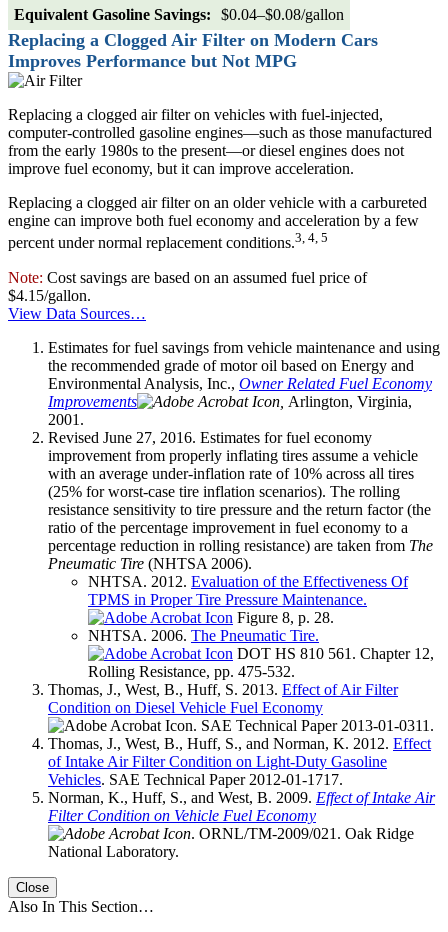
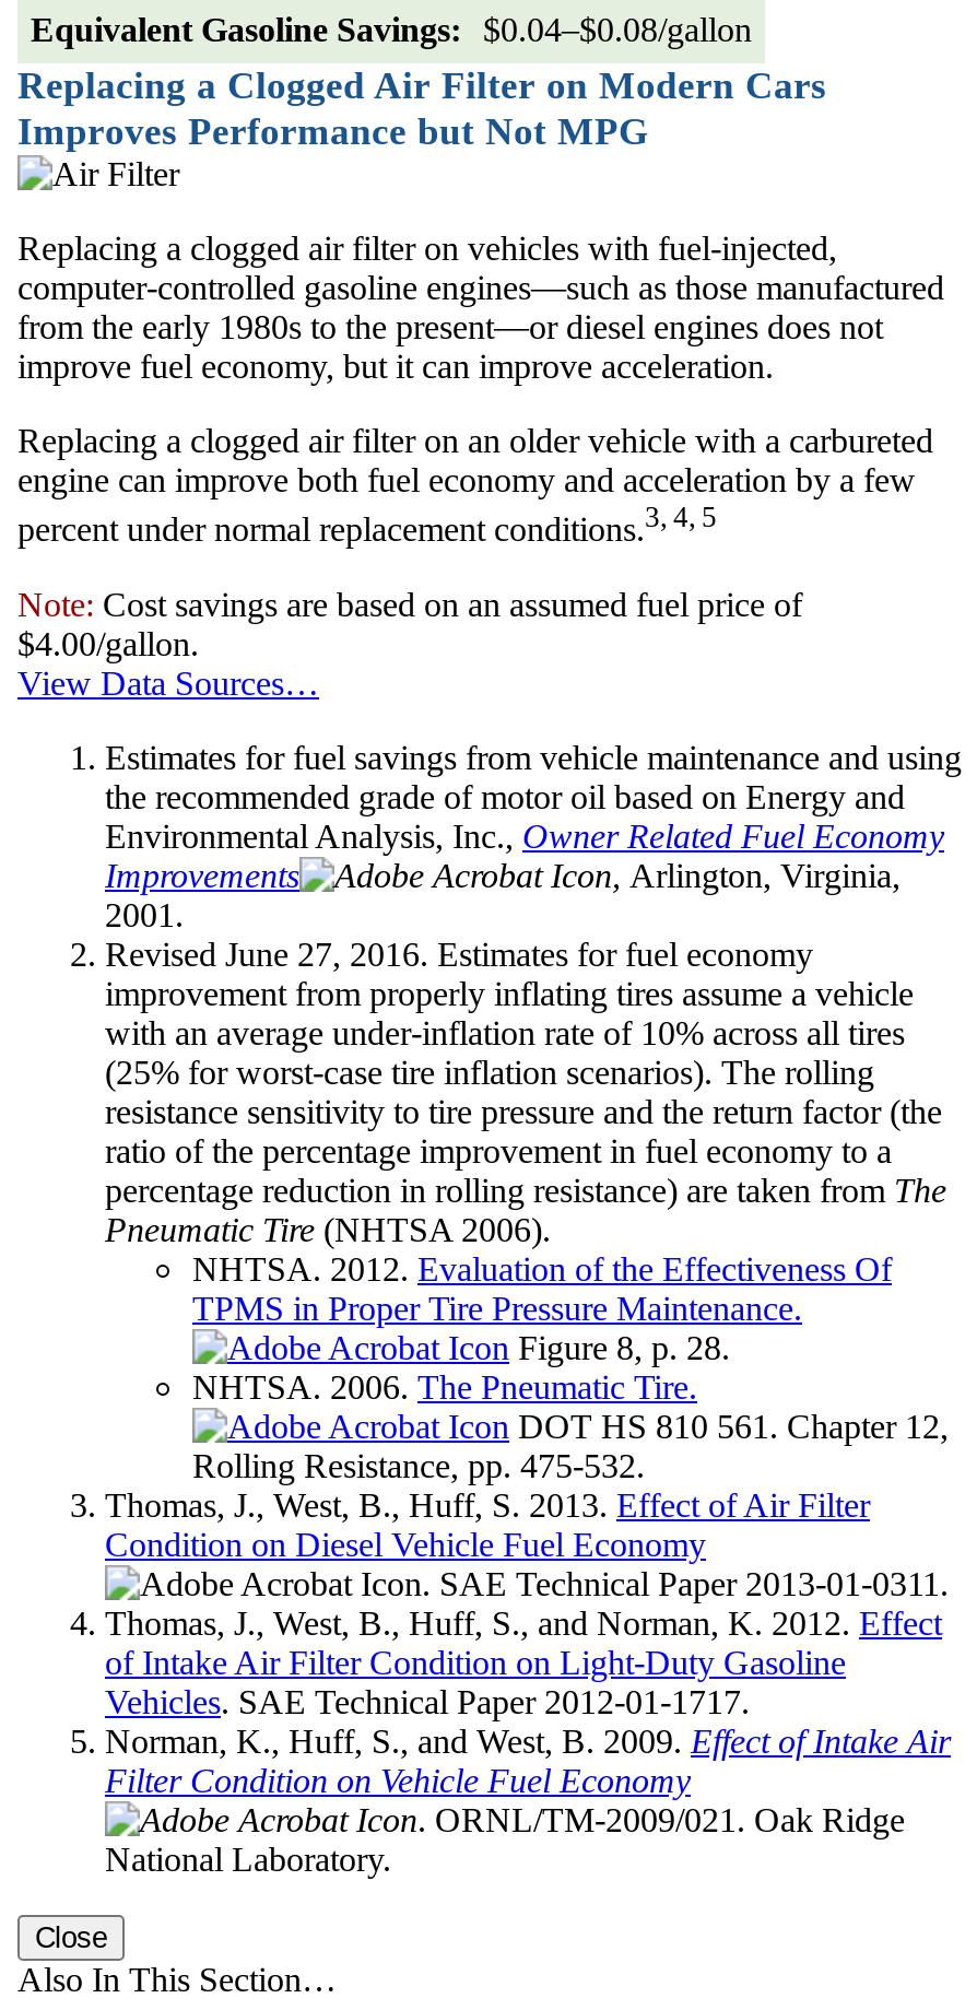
[8,286,91,303] $4.15/gallon. -> [17,624,199,661] $4.00/gallon.

